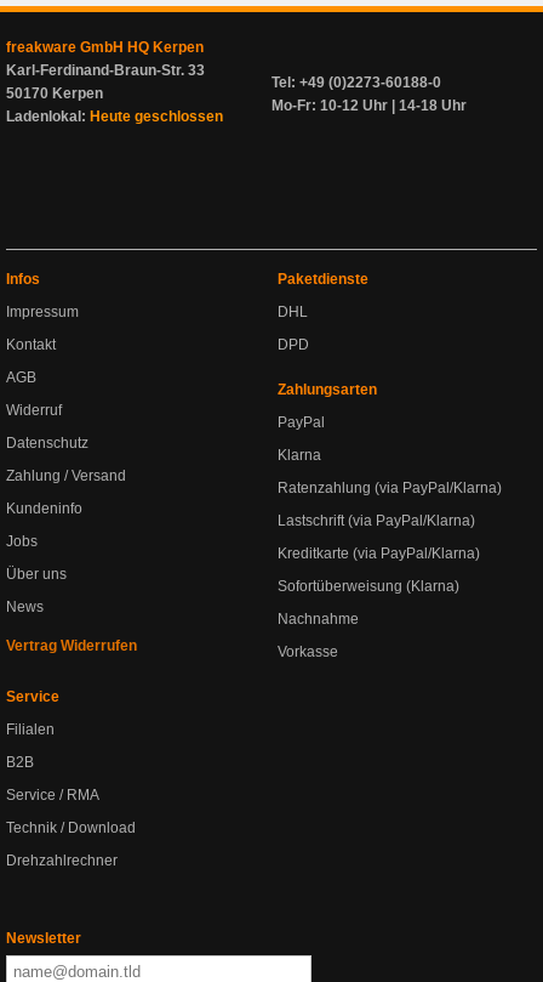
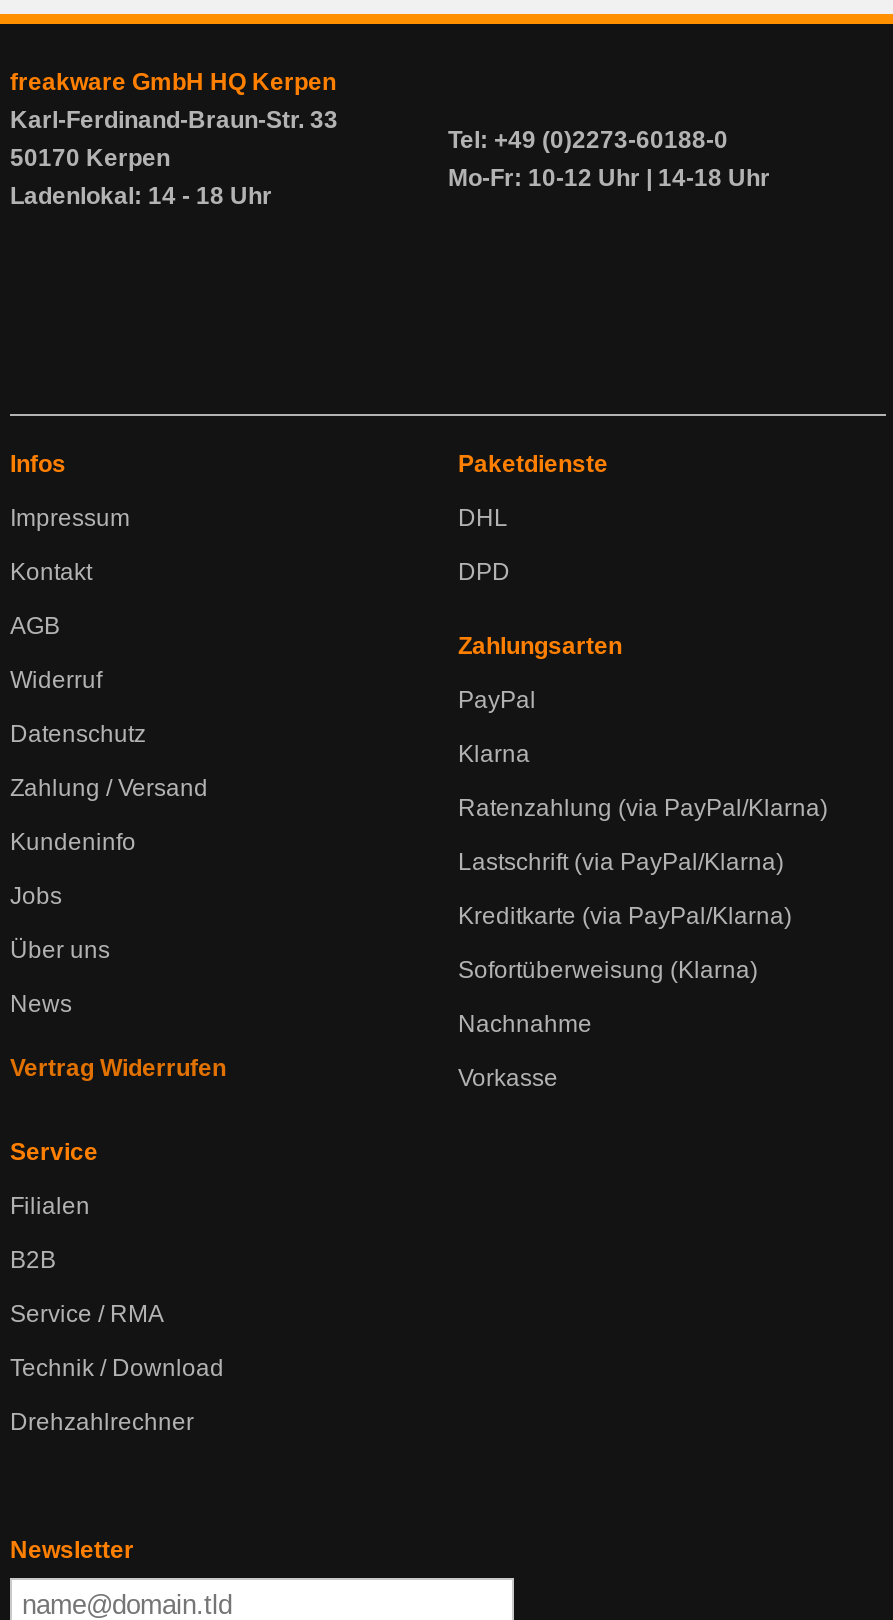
[6,108,223,125] Ladenlokal: Heute geschlossen -> [10,182,272,210] Ladenlokal: 14 - 18 Uhr

